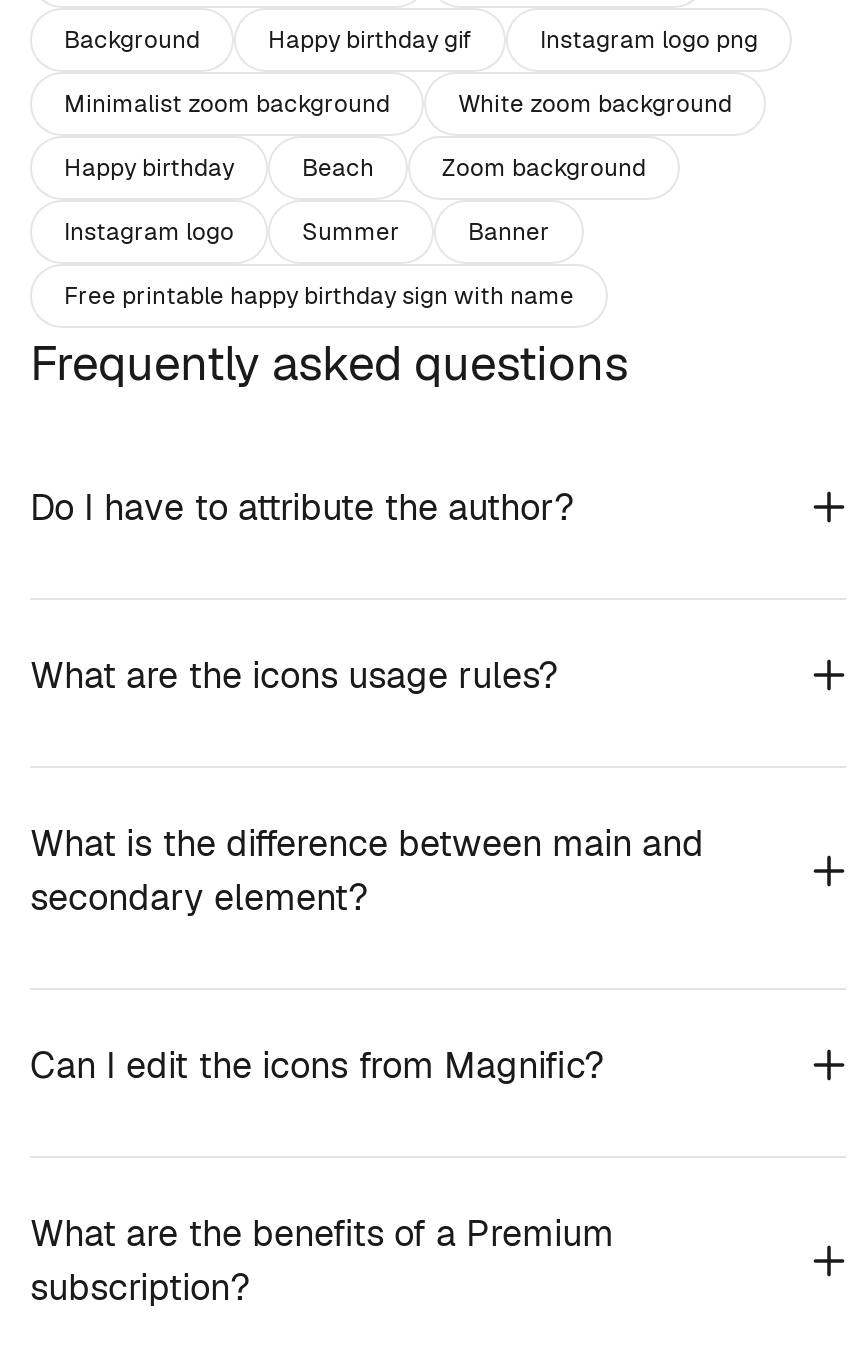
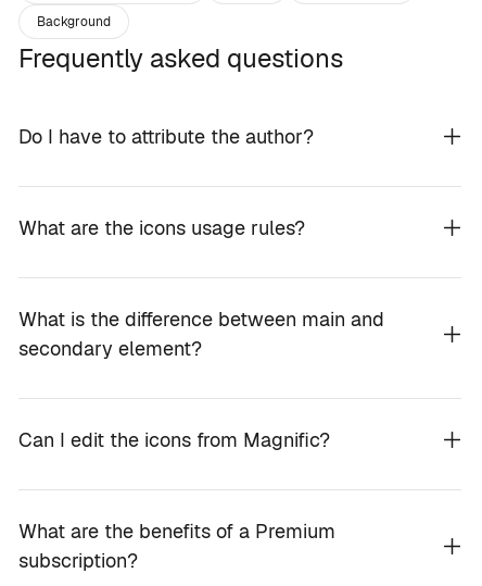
[64,23,758,311] Happy birthday gif | Instagram logo png | Minimalist zoom background | White zoom background | Happy birthday | Beach | Zoom background | Instagram logo | Summer | Banner | Free printable happy birthday sign with name -> none

